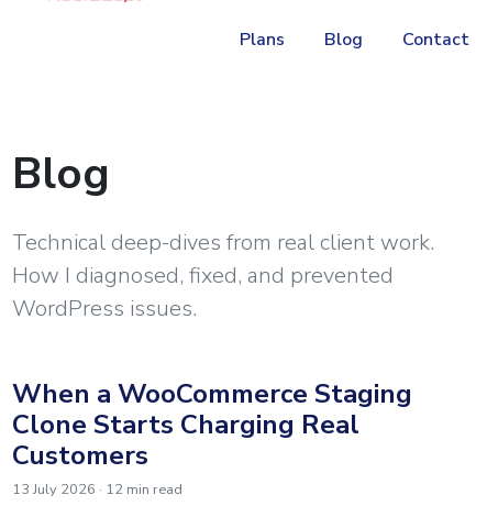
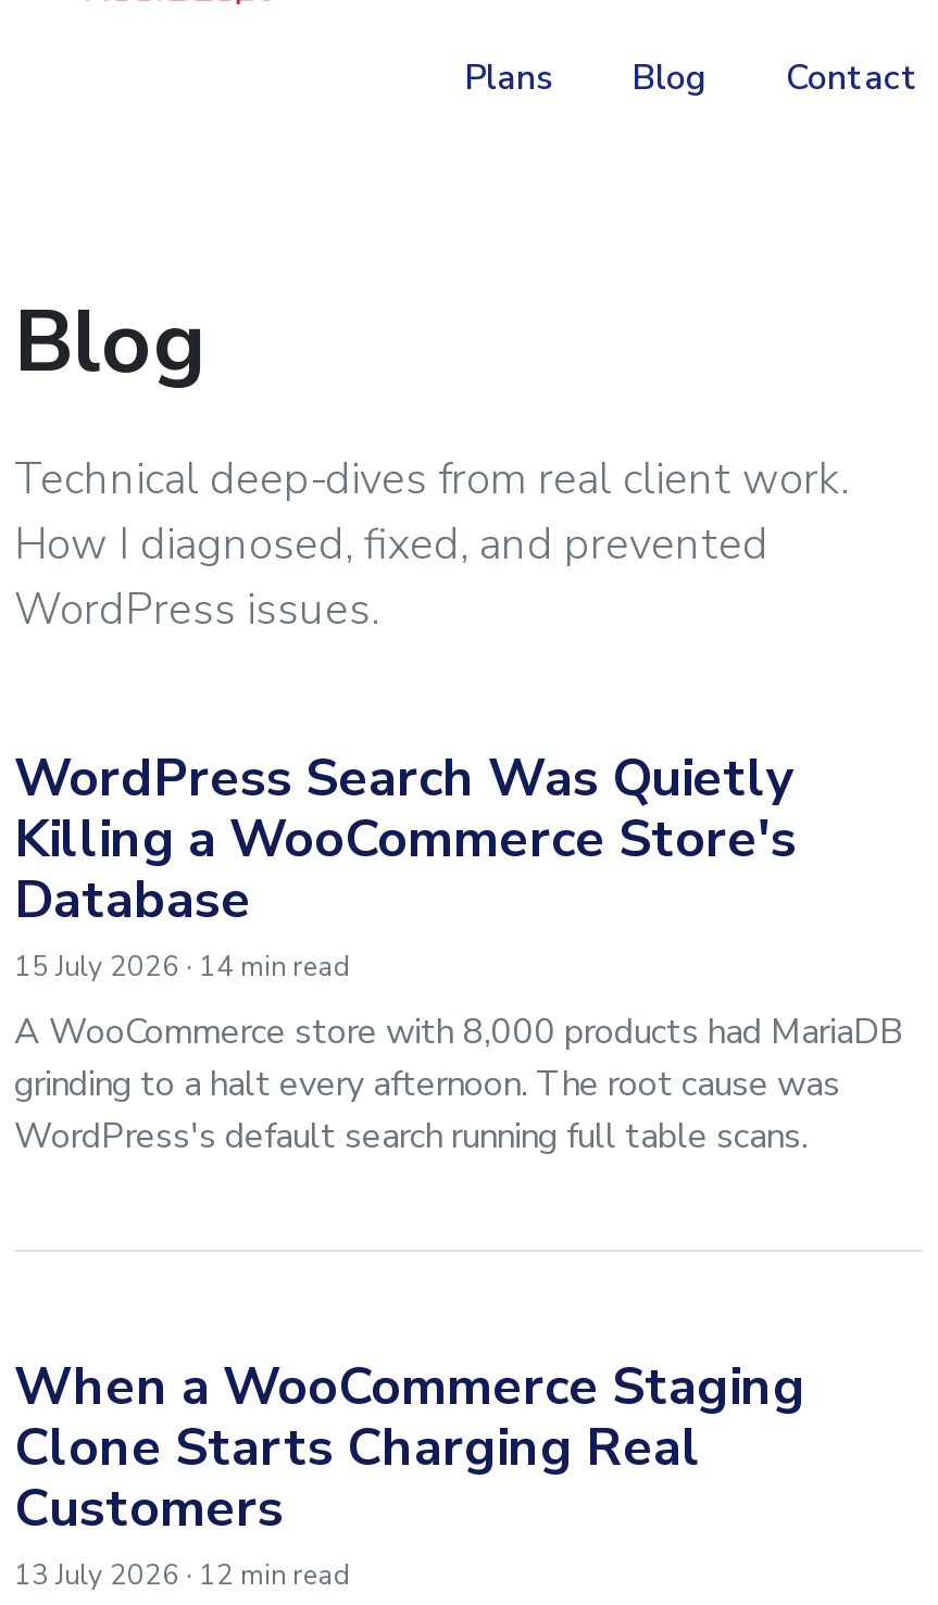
none -> [14,743,903,1160] WordPress Search Was Quietly | Killing a WooCommerce Store's | Database | 15 July 2026 · 14 min read | A WooCommerce store with 8,000 products had MariaDB | grinding to a halt every afternoon. The root cause was | WordPress's default search running full table scans.

